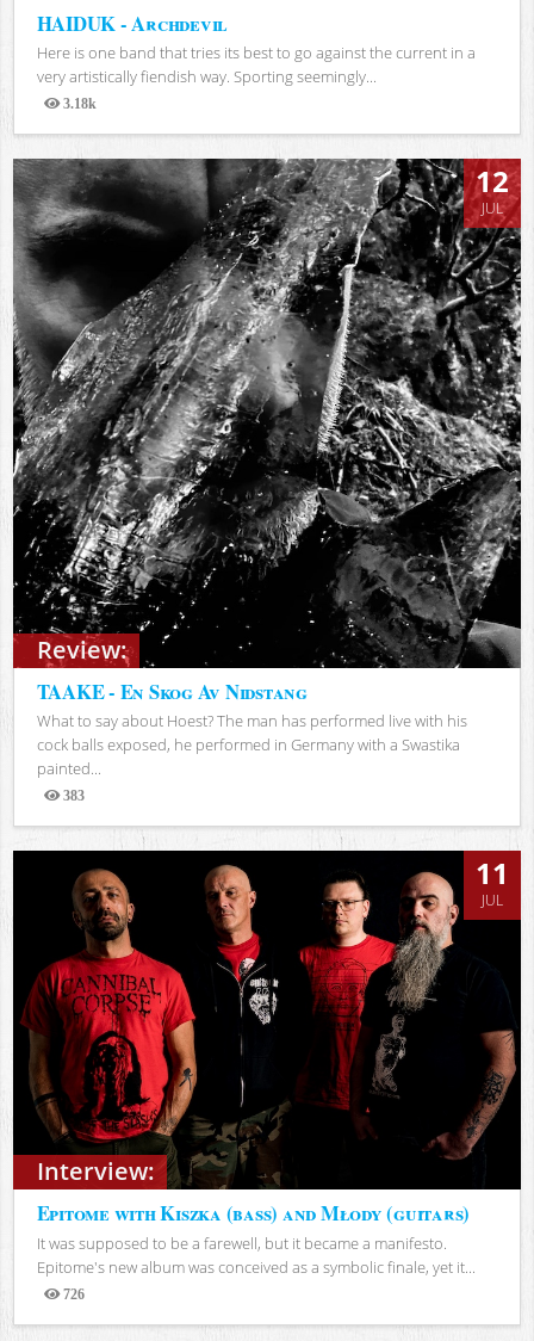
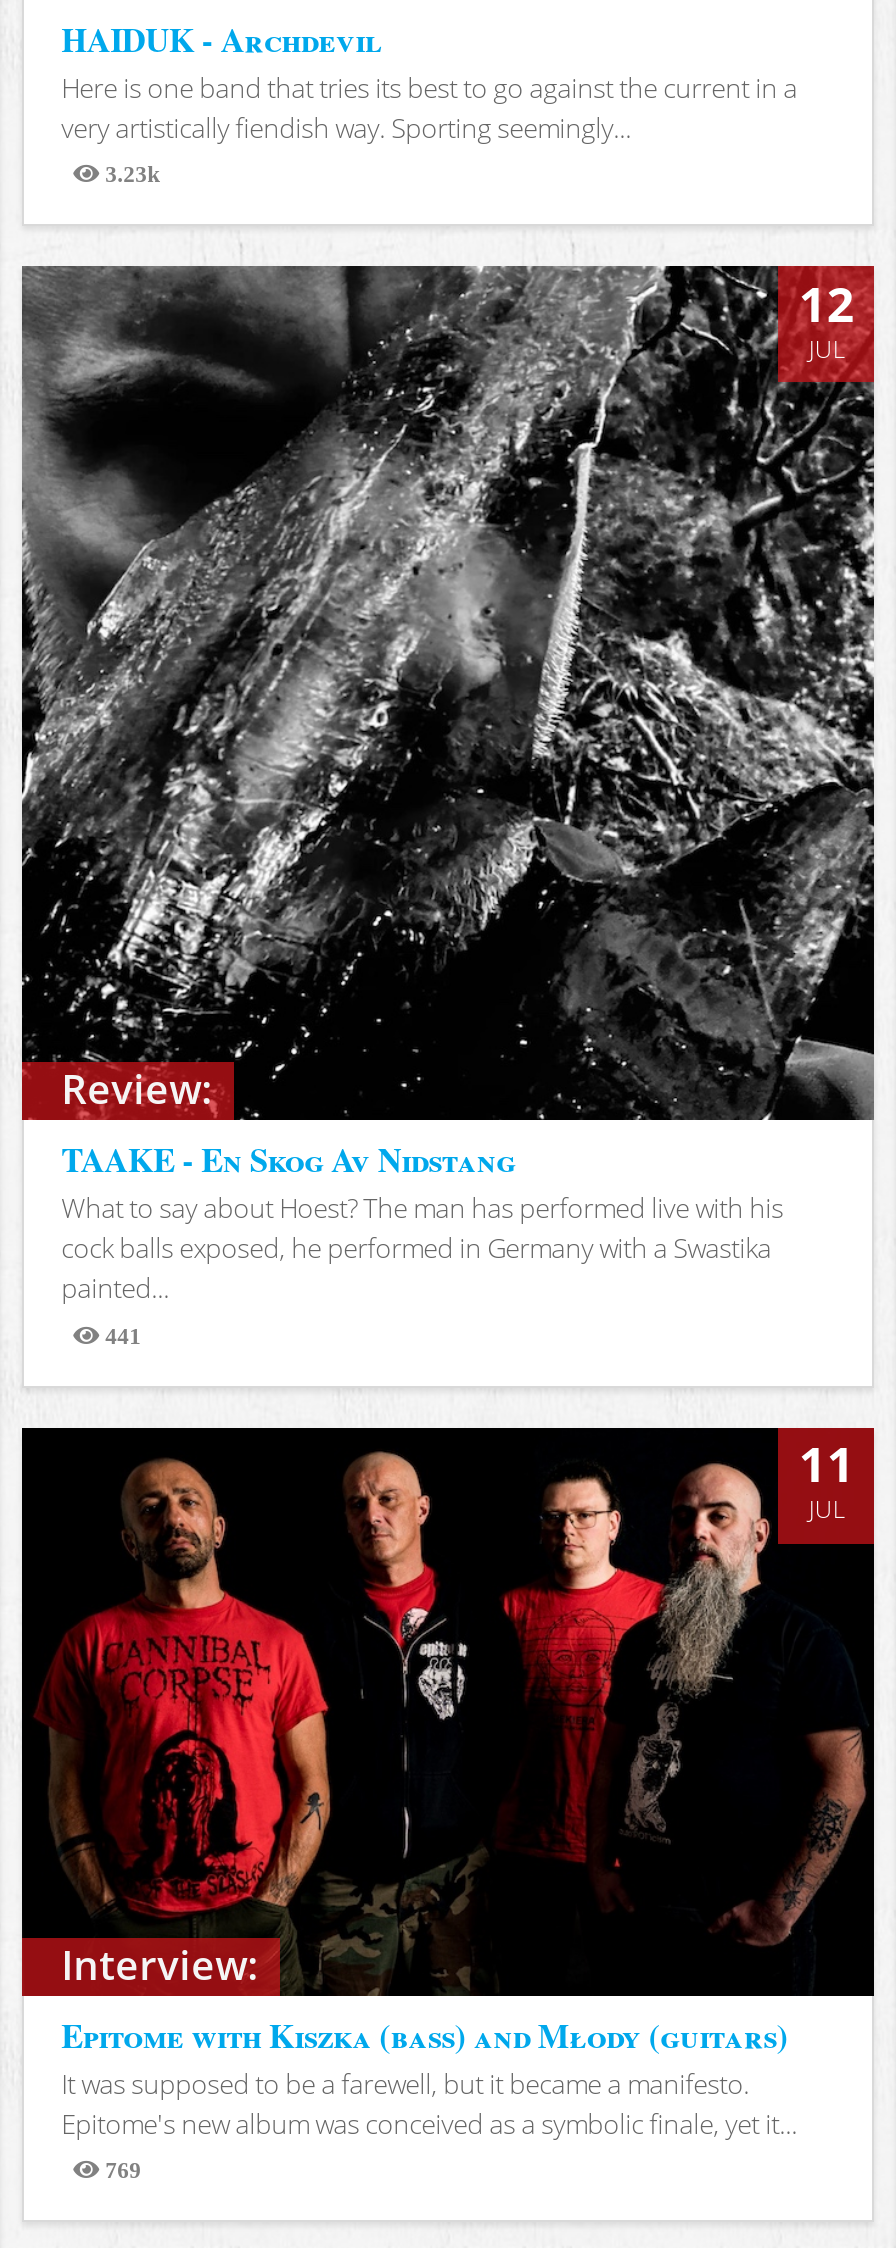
[59,97,96,110] 3.18k -> [99,162,161,184] 3.23k
[59,789,84,802] 383 -> [99,1323,141,1345] 441
[59,1287,84,1300] 726 -> [99,2158,141,2180] 769

